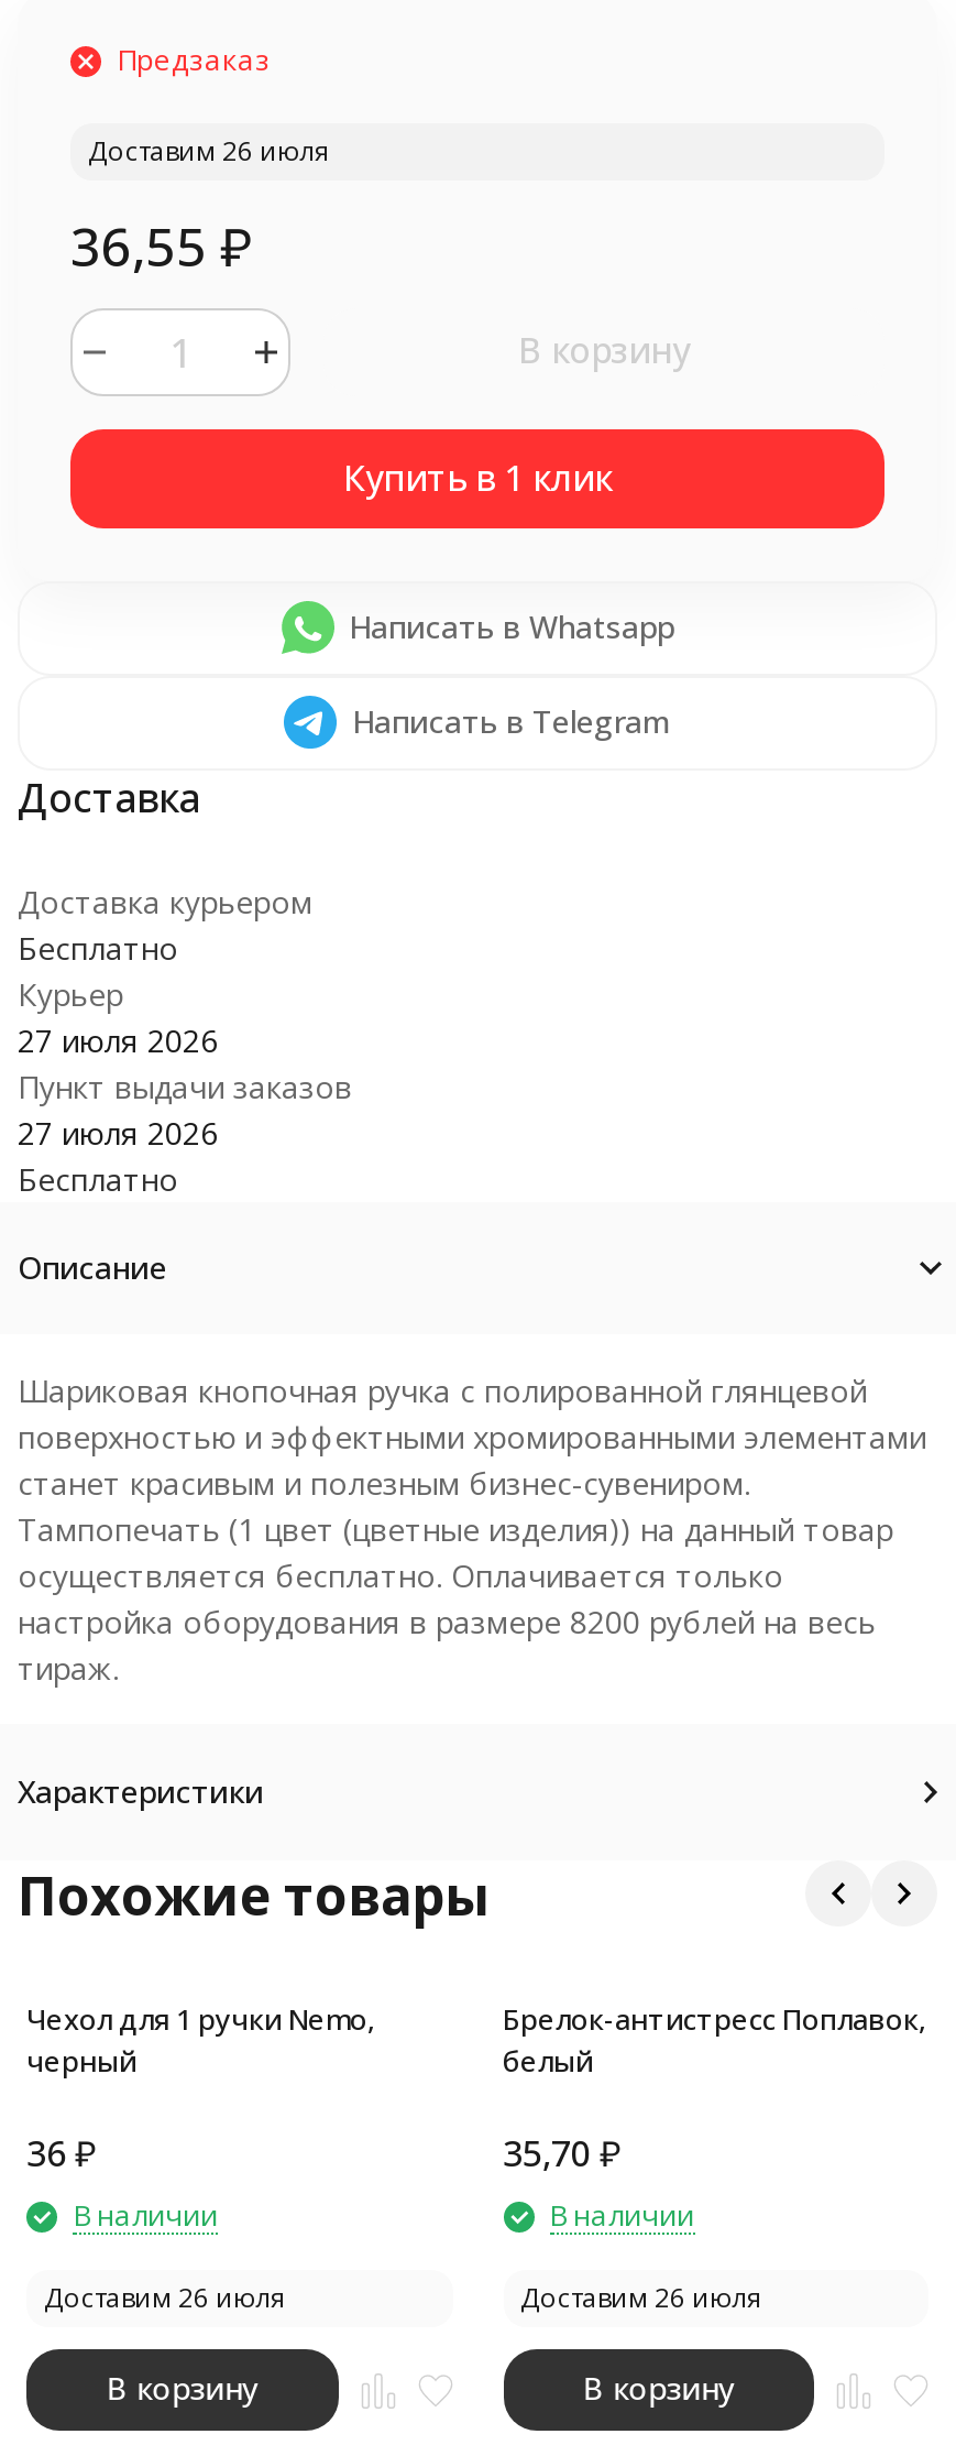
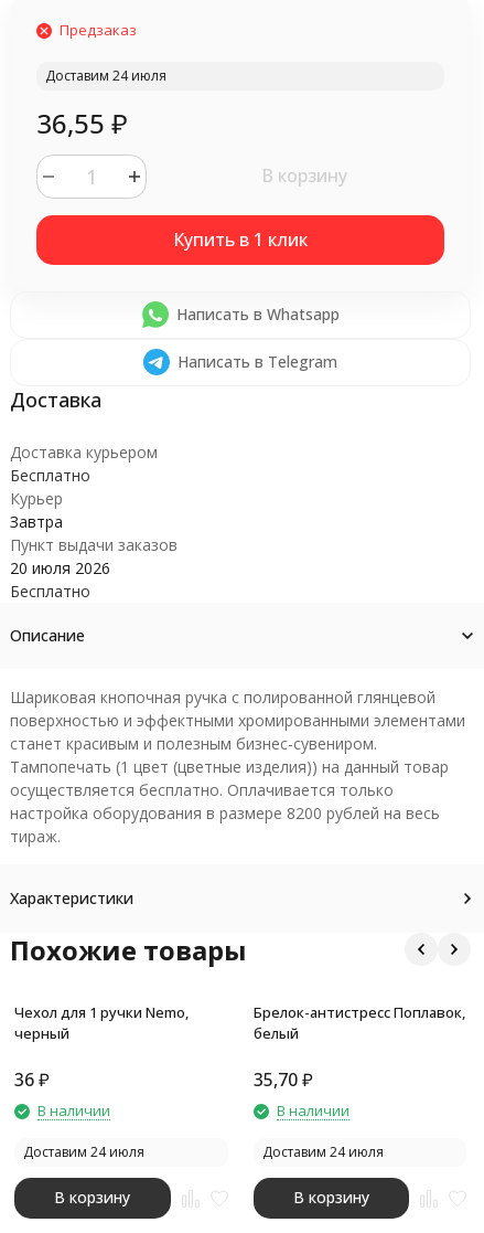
[88,132,330,170] Доставим 26 июля -> [45,66,166,85] Доставим 24 июля
[18,1019,218,1061] 27 июля 2026 -> [10,511,63,532] Завтра
[18,1112,218,1154] 27 июля 2026 -> [10,557,110,578] 20 июля 2026
[44,2279,286,2316] Доставим 26 июля -> [23,1142,144,1161] Доставим 24 июля
[520,2279,762,2316] Доставим 26 июля -> [262,1142,383,1161] Доставим 24 июля

